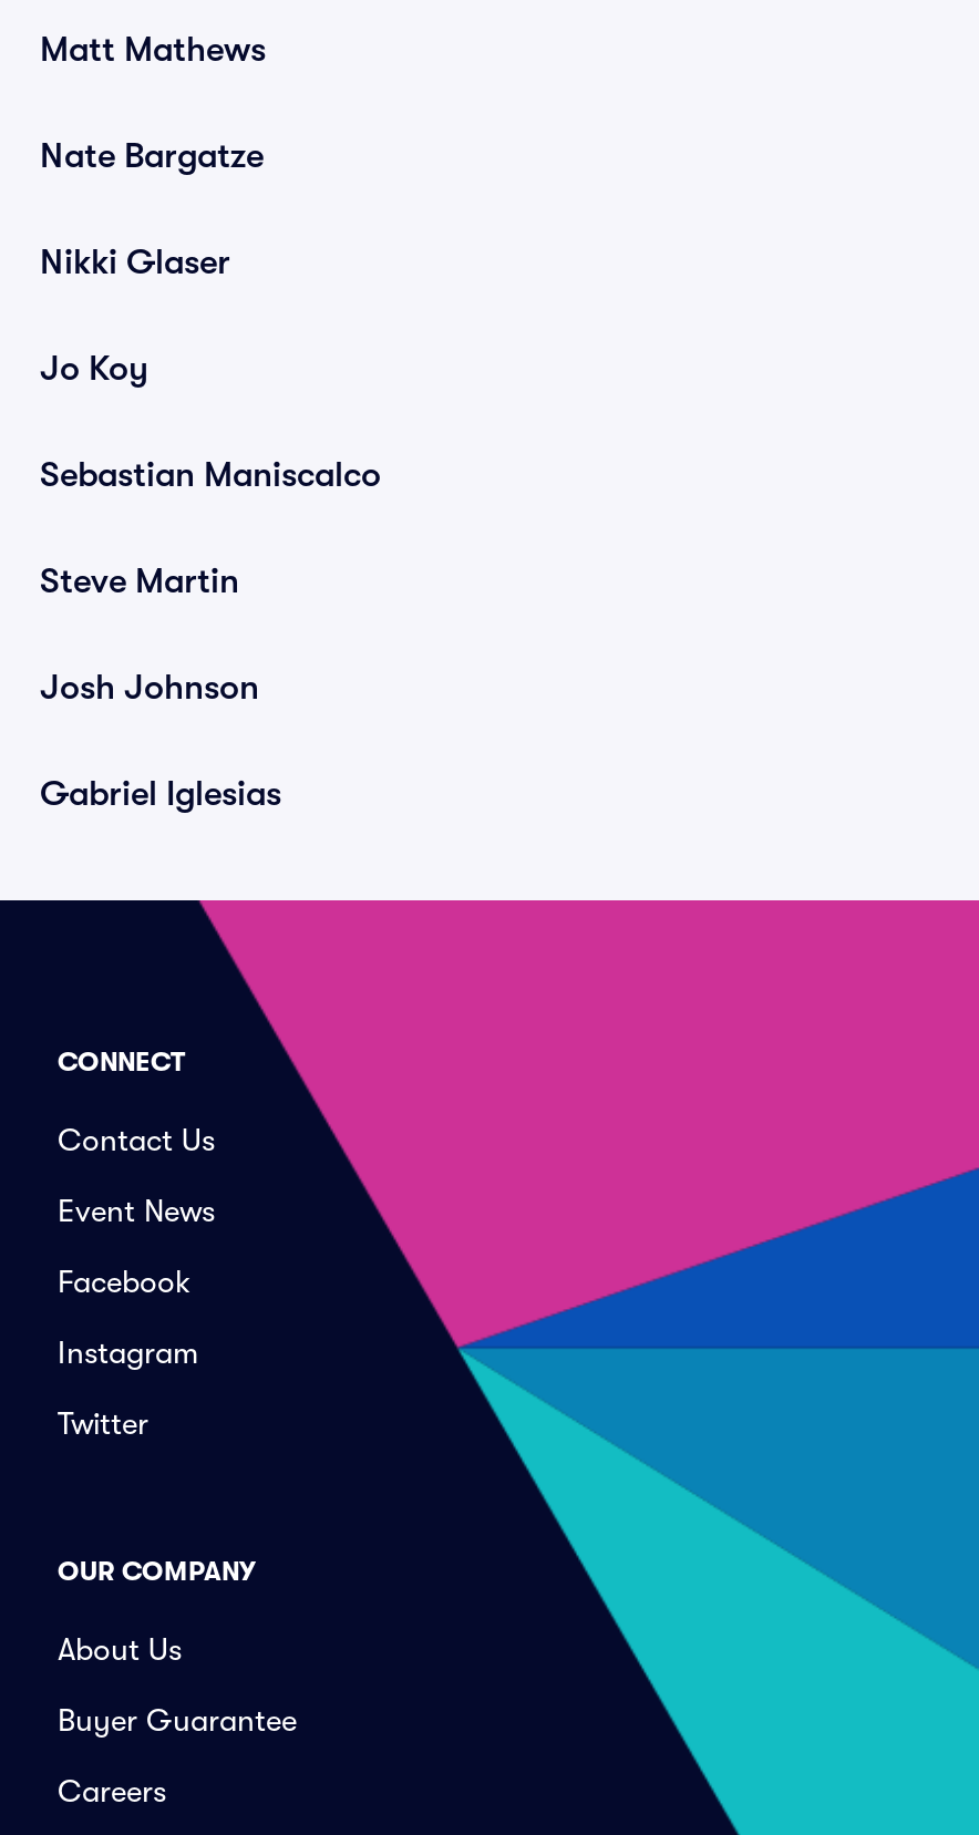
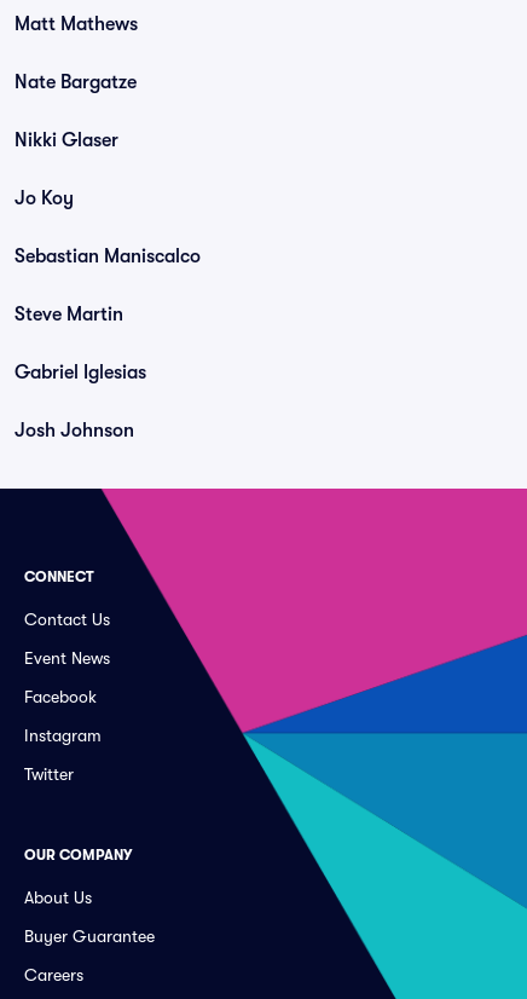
moved [40,668,259,708] -> [15,420,134,441]: Josh Johnson
moved [40,774,281,814] -> [15,362,146,383]: Gabriel Iglesias

